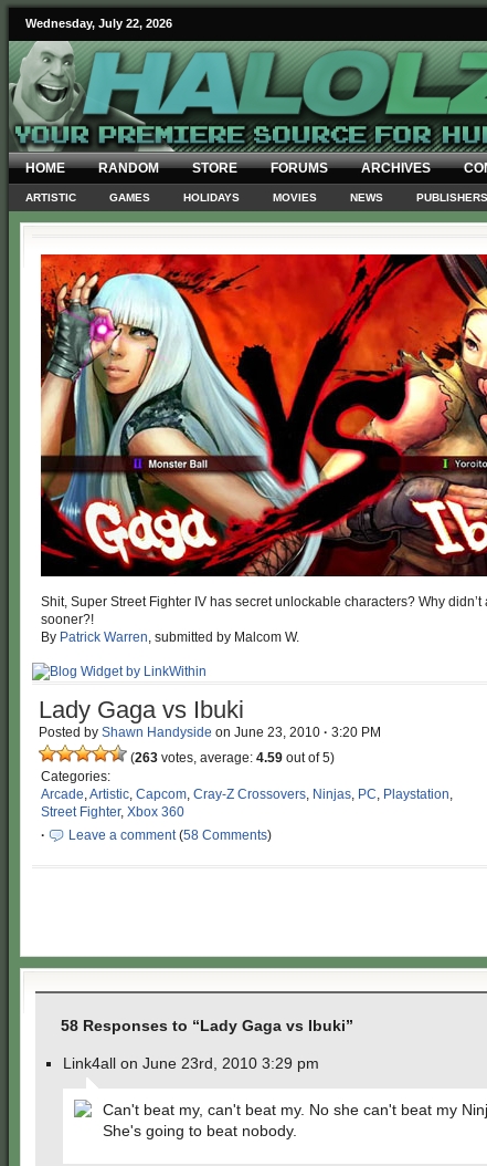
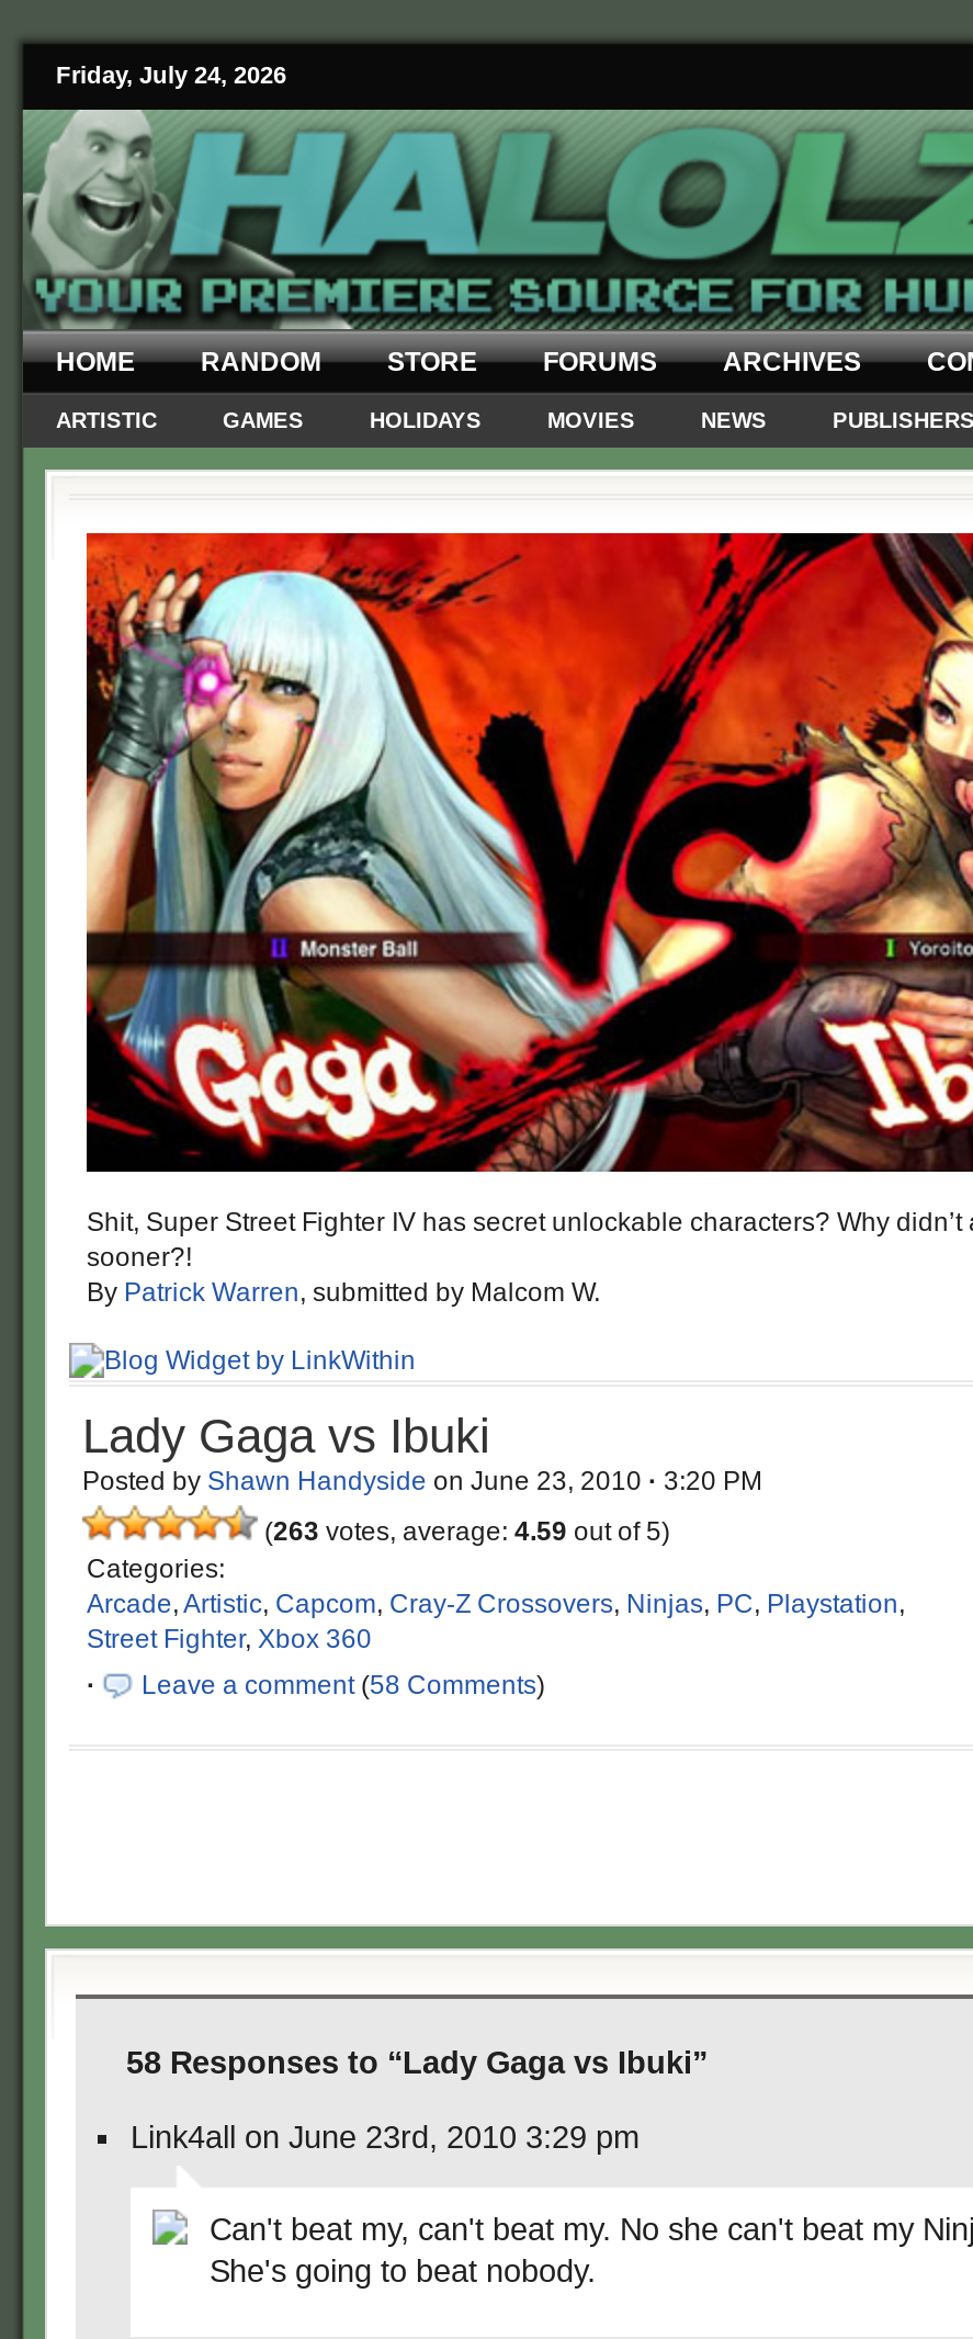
[25,17,172,30] Wednesday, July 22, 2026 -> [56,61,286,88] Friday, July 24, 2026

